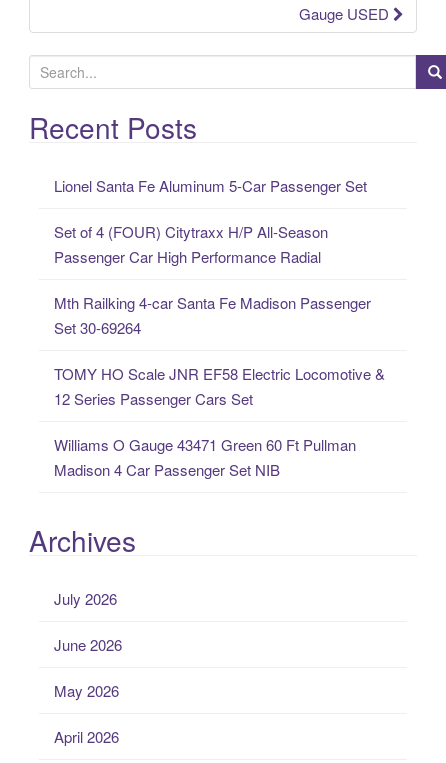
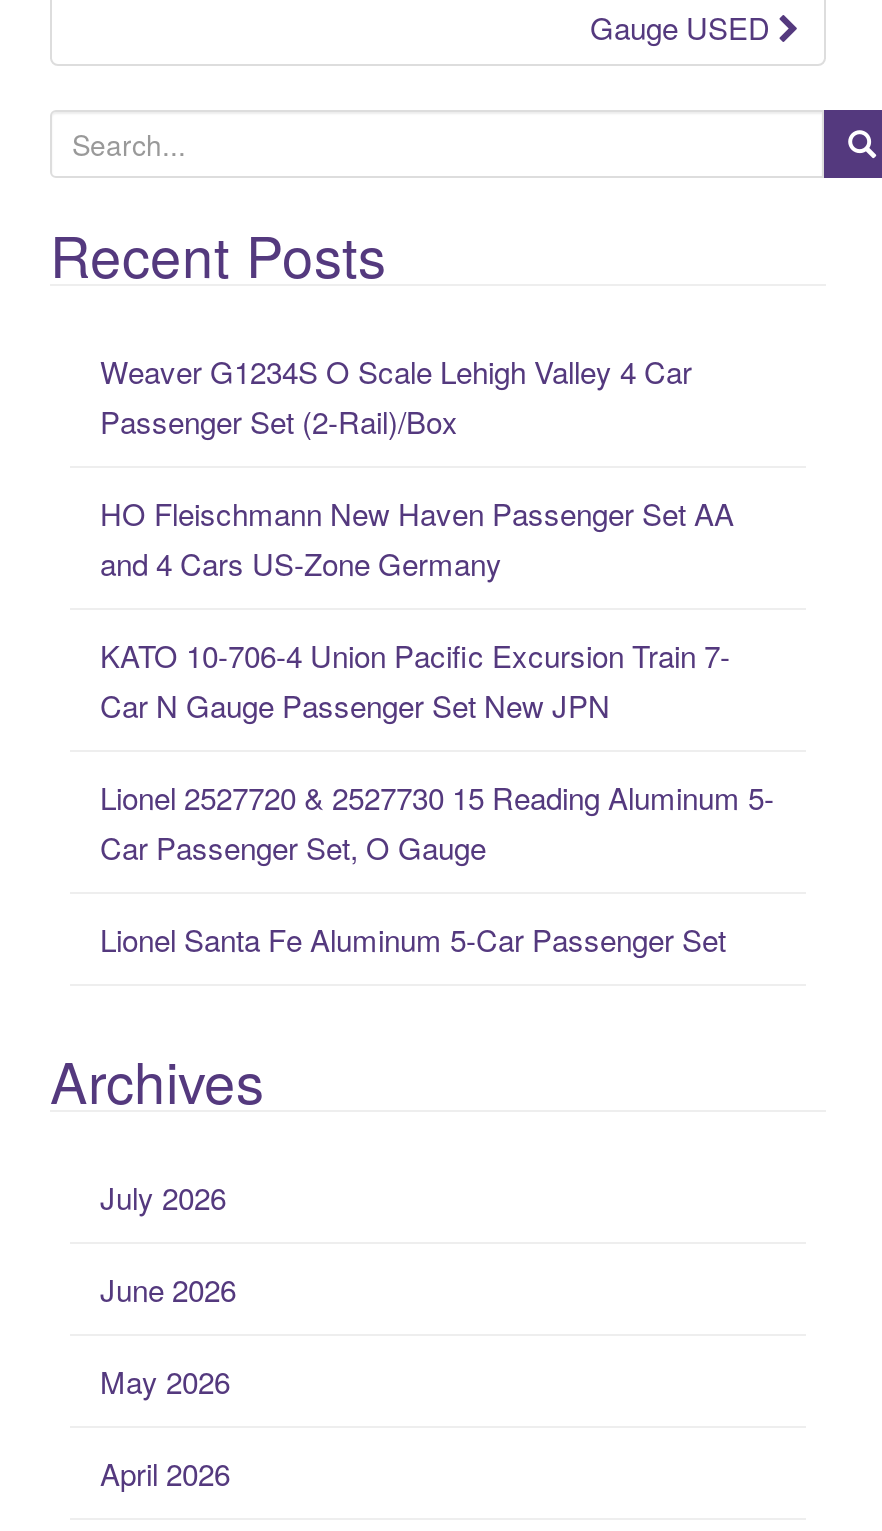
none -> [100,349,774,867] Weaver G1234S O Scale Lehigh Valley 4 Car | Passenger Set (2-Rail)/Box | HO Fleischmann New Haven Passenger Set AA | and 4 Cars US-Zone Germany | KATO 10-706-4 Union Pacific Excursion Train 7- | Car N Gauge Passenger Set New JPN | Lionel 2527720 & 2527730 15 Reading Aluminum 5- | Car Passenger Set, O Gauge
moved [54,175,367,196] -> [100,917,726,959]: Lionel Santa Fe Aluminum 5-Car Passenger Set
[54,221,385,480] Set of 4 (FOUR) Citytraxx H/P All-Season | Passenger Car High Performance Radial | Mth Railking 4-car Santa Fe Madison Passenger | Set 30-69264 | TOMY HO Scale JNR EF58 Electric Locomotive & | 12 Series Passenger Cars Set | Williams O Gauge 43471 Green 60 Ft Pullman | Madison 4 Car Passenger Set NIB -> none

